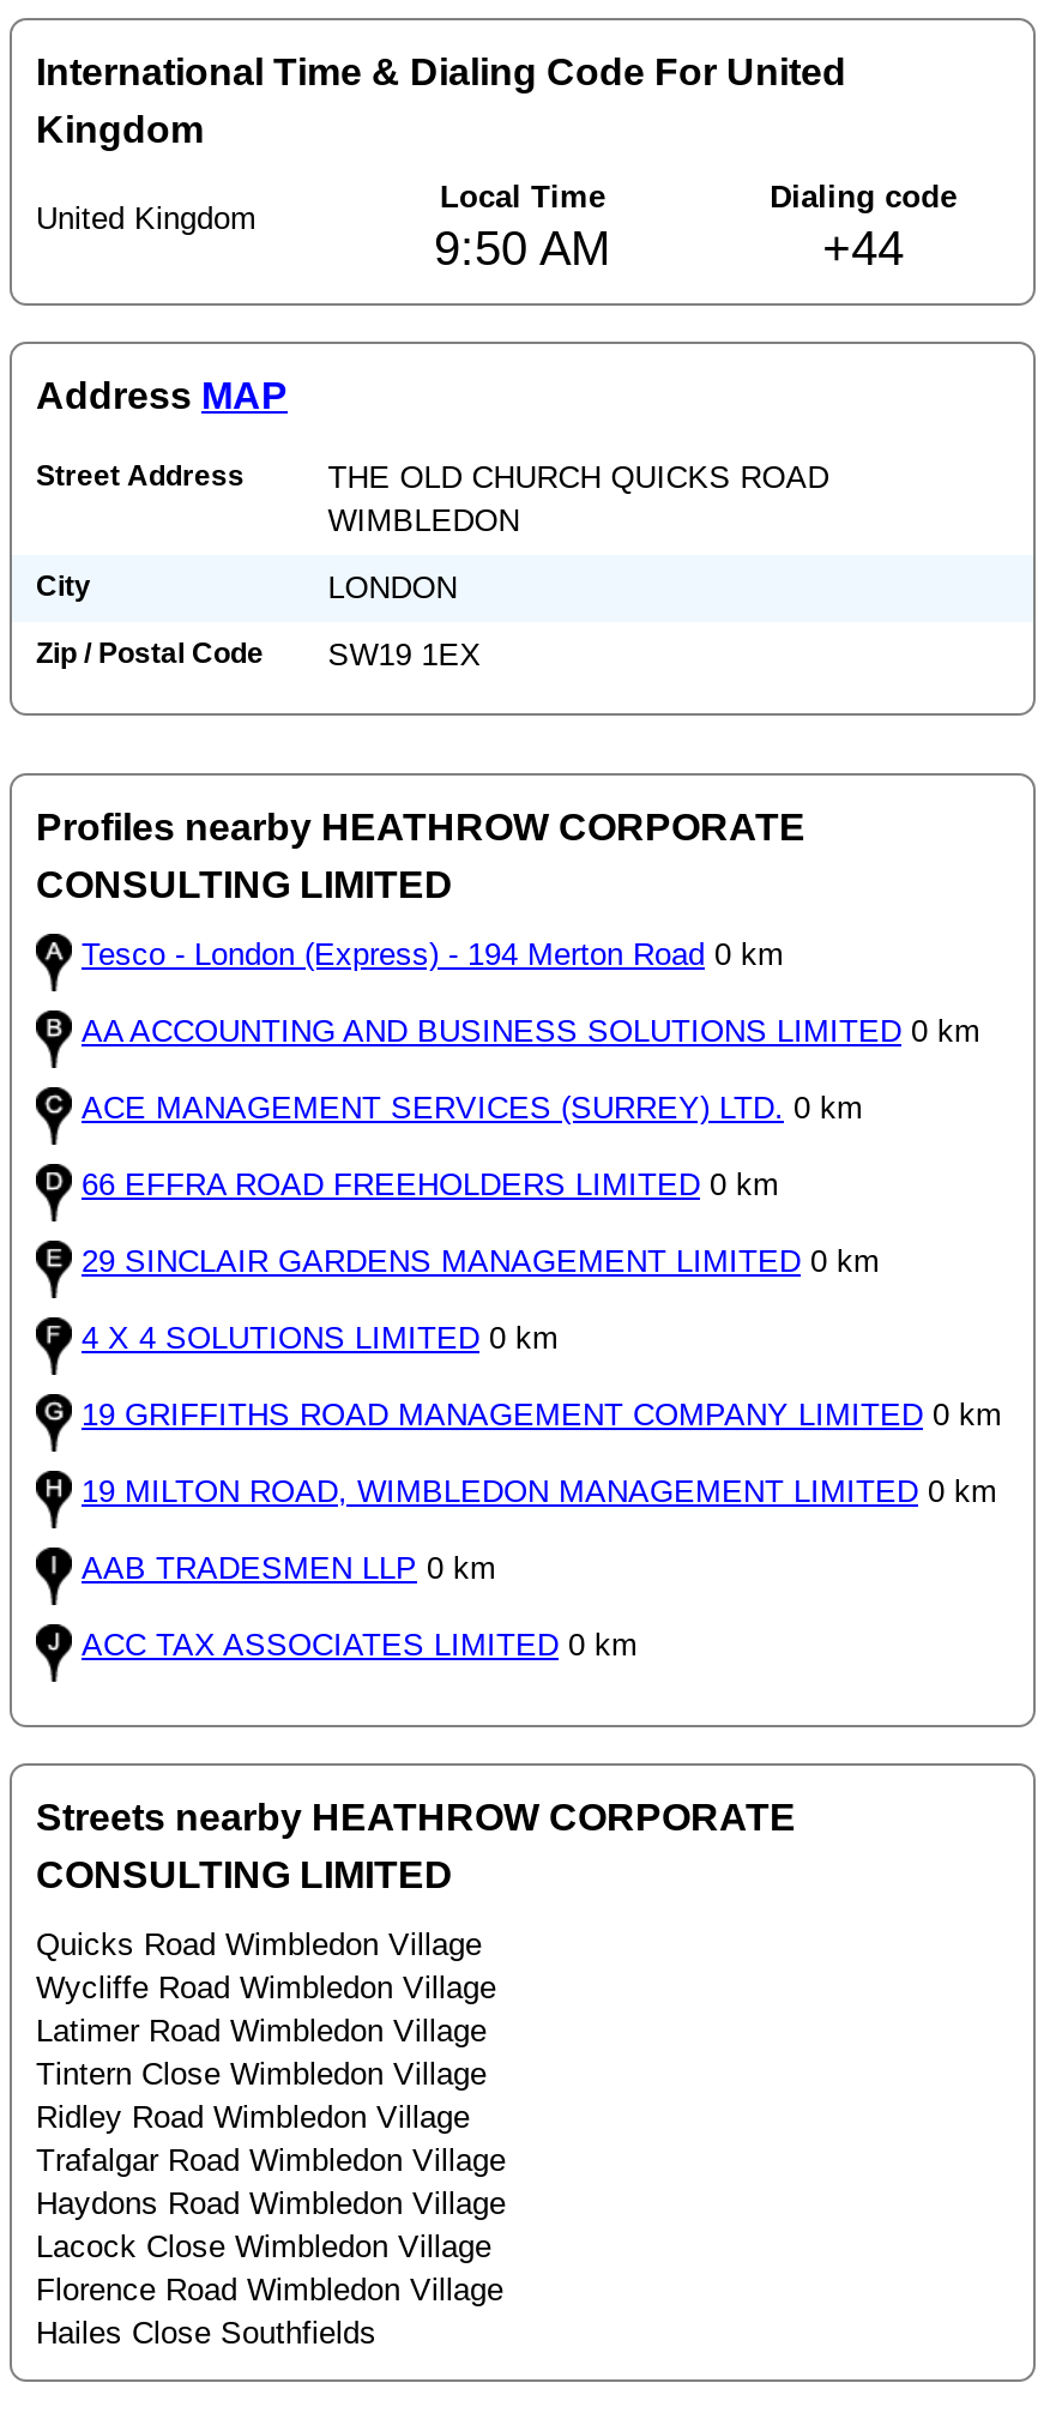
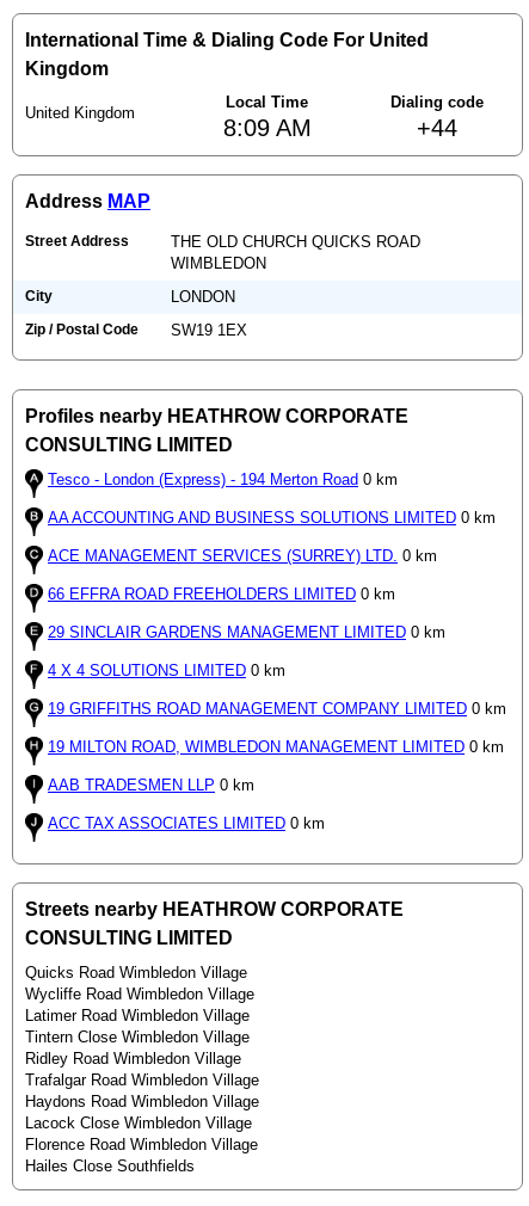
[434,222,611,275] 9:50 AM -> [223,115,312,141] 8:09 AM

